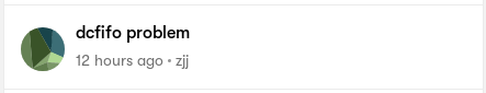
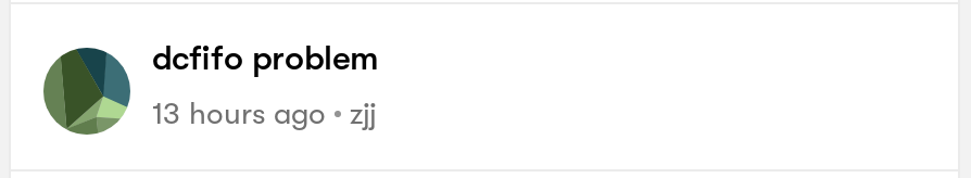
[76,51,163,69] 12 hours ago -> [152,96,326,130] 13 hours ago

